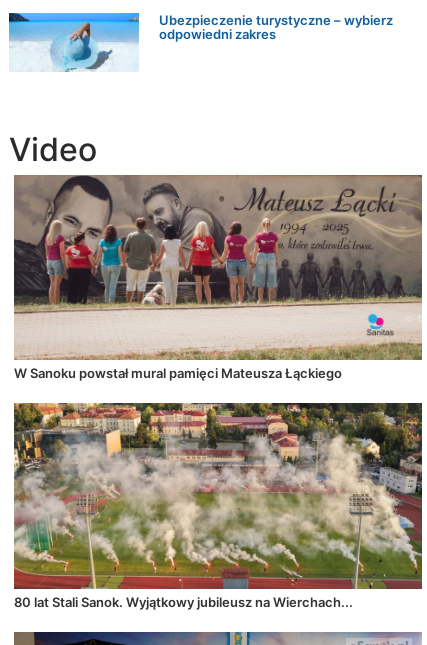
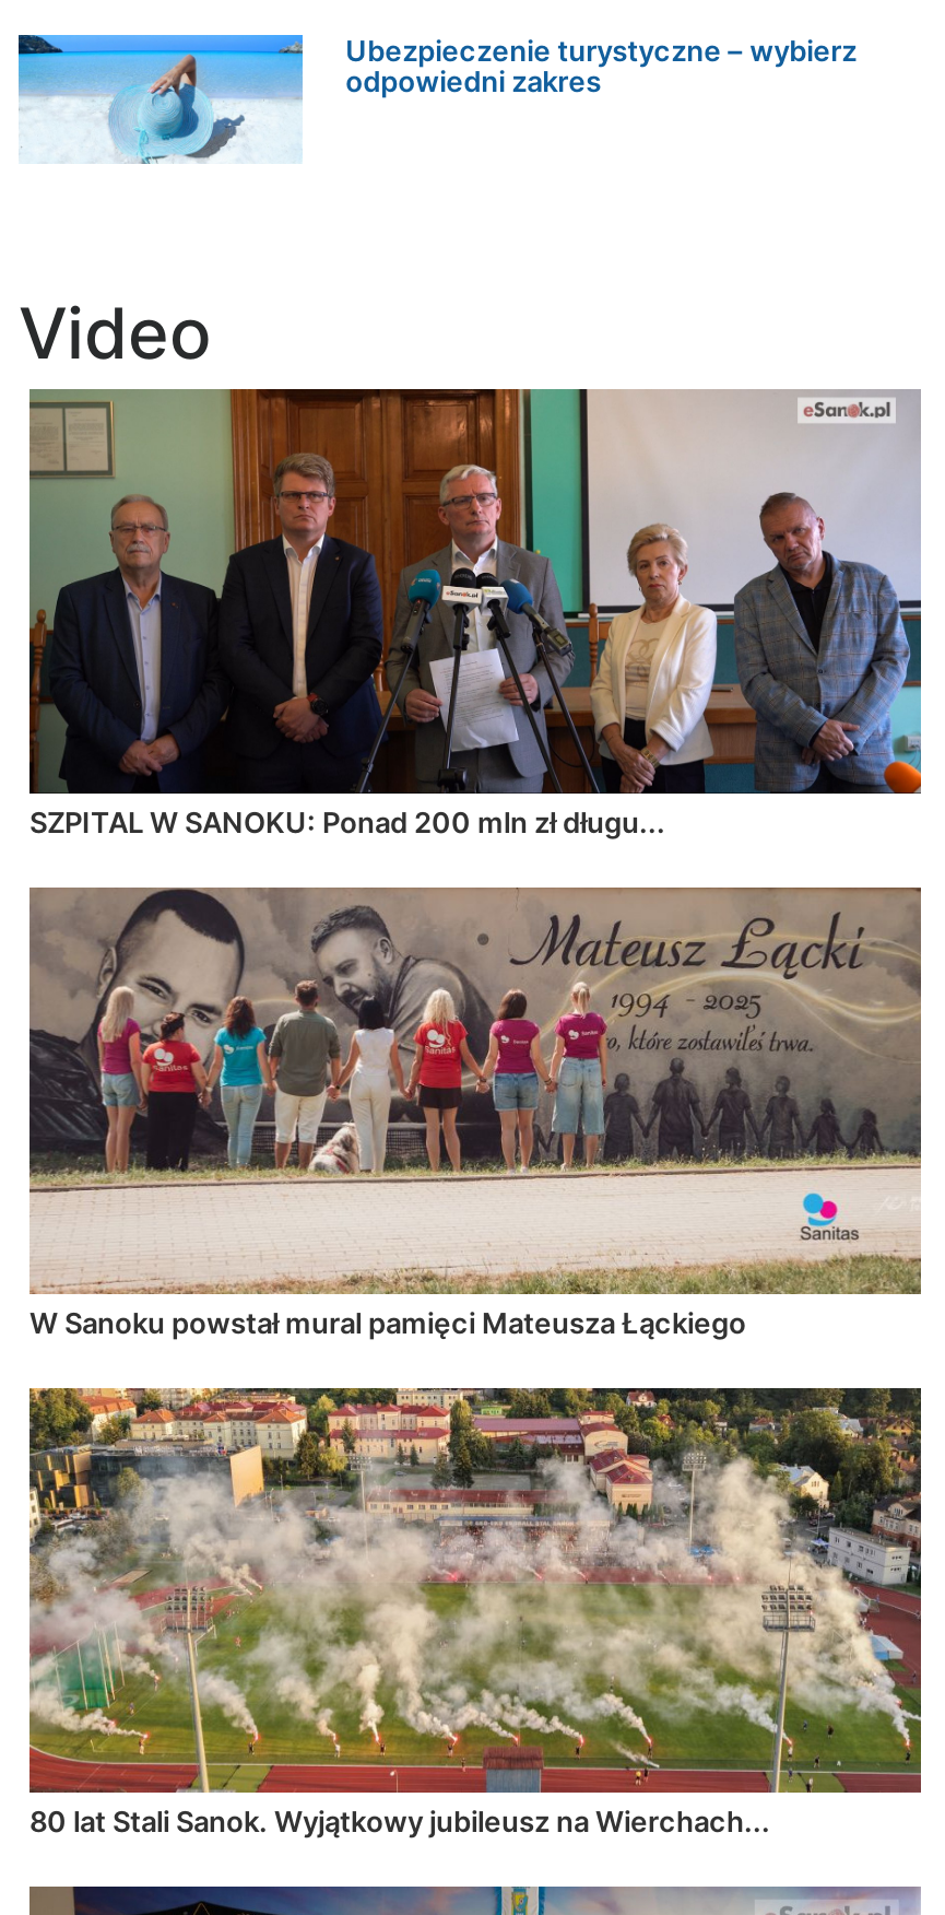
none -> [27,387,923,840] [image] | SZPITAL W SANOKU: Ponad 200 mln zł długu...

